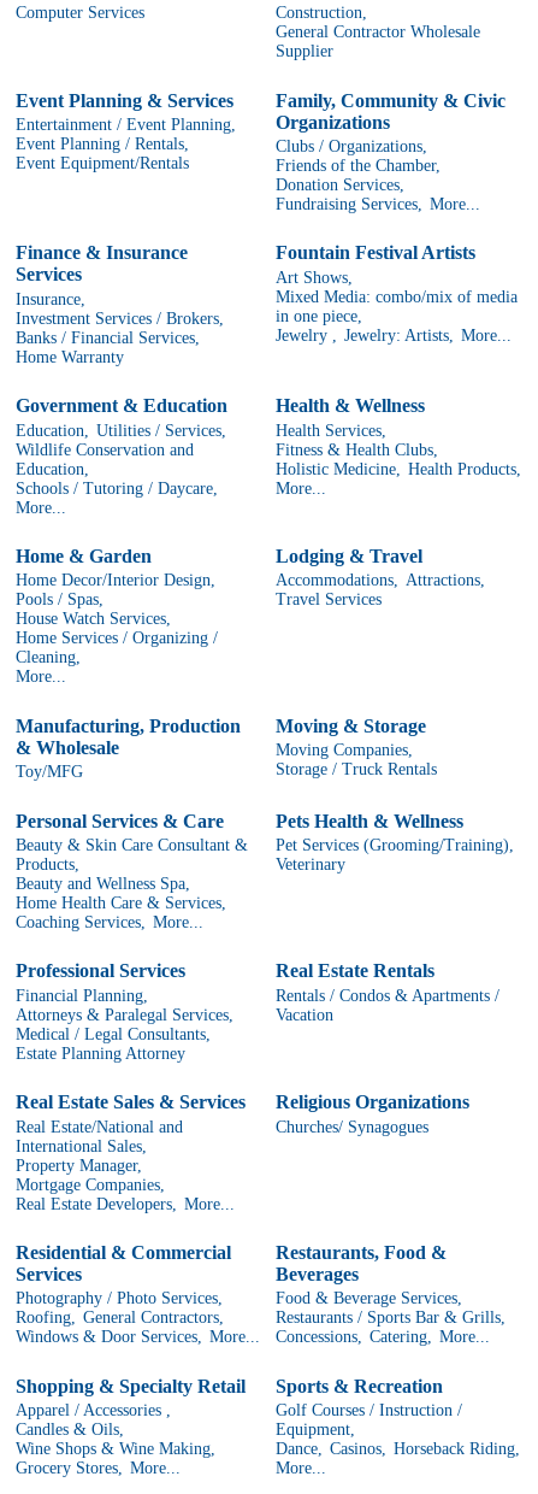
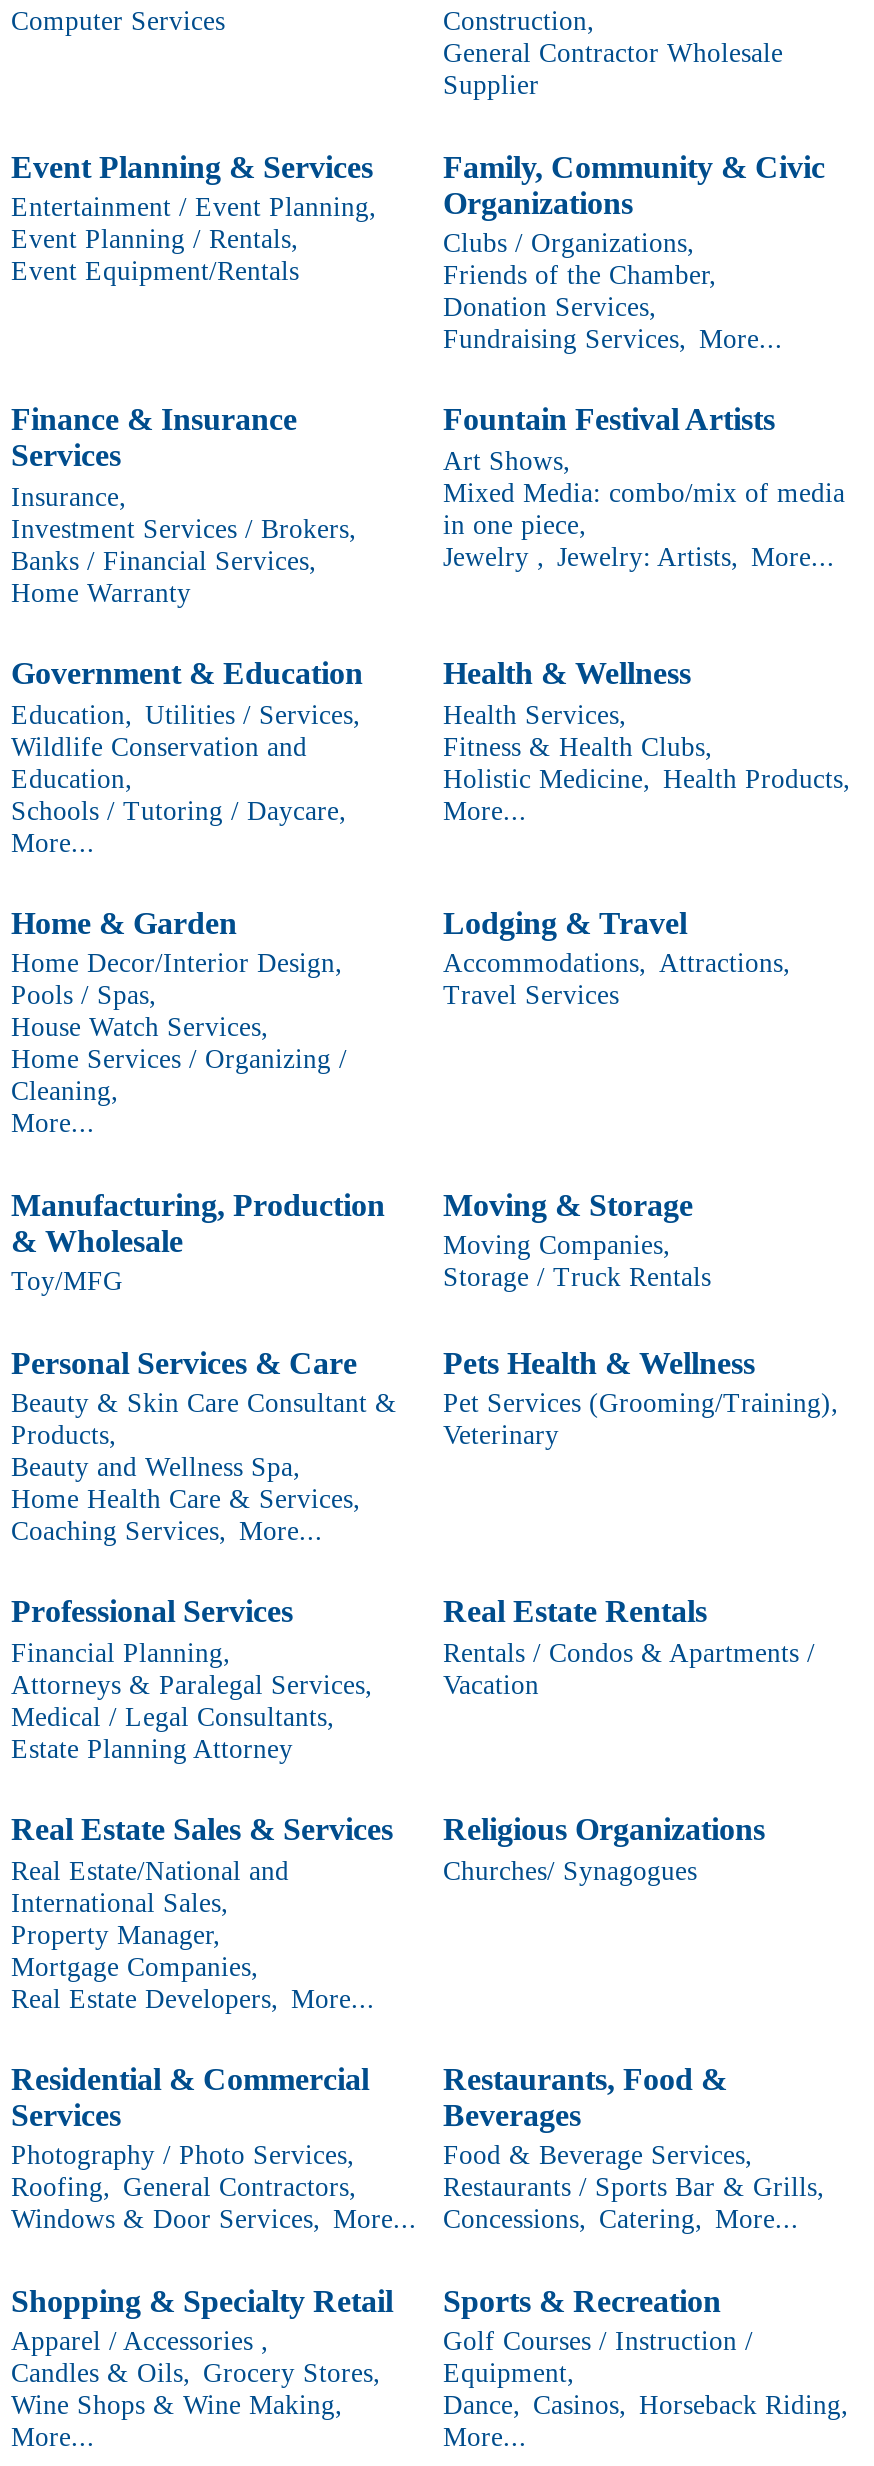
[16,1421,124,1439] Candles & Oils, -> [11,2358,381,2388] Candles & Oils, Grocery Stores,
[16,1459,181,1477] Grocery Stores, More... -> [11,2422,95,2452] More...

